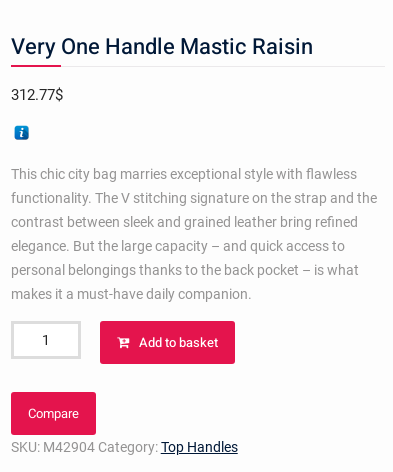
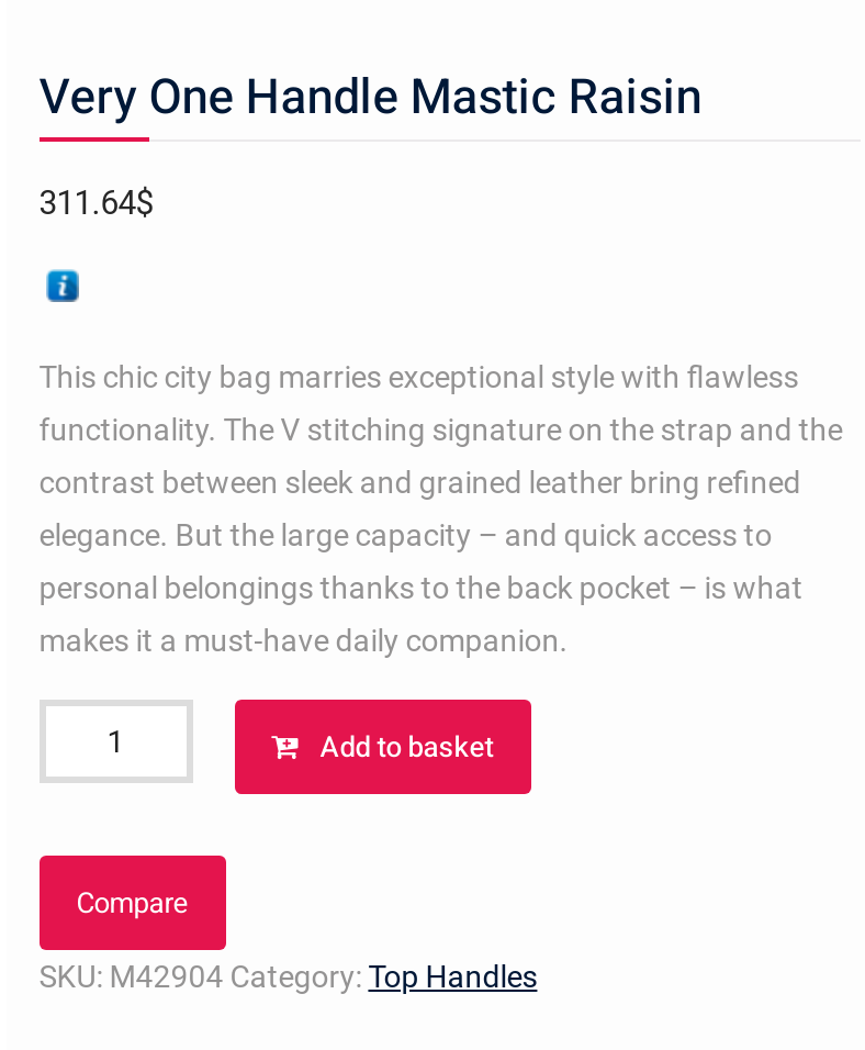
[11,85,63,103] 312.77$ -> [39,182,153,222] 311.64$

